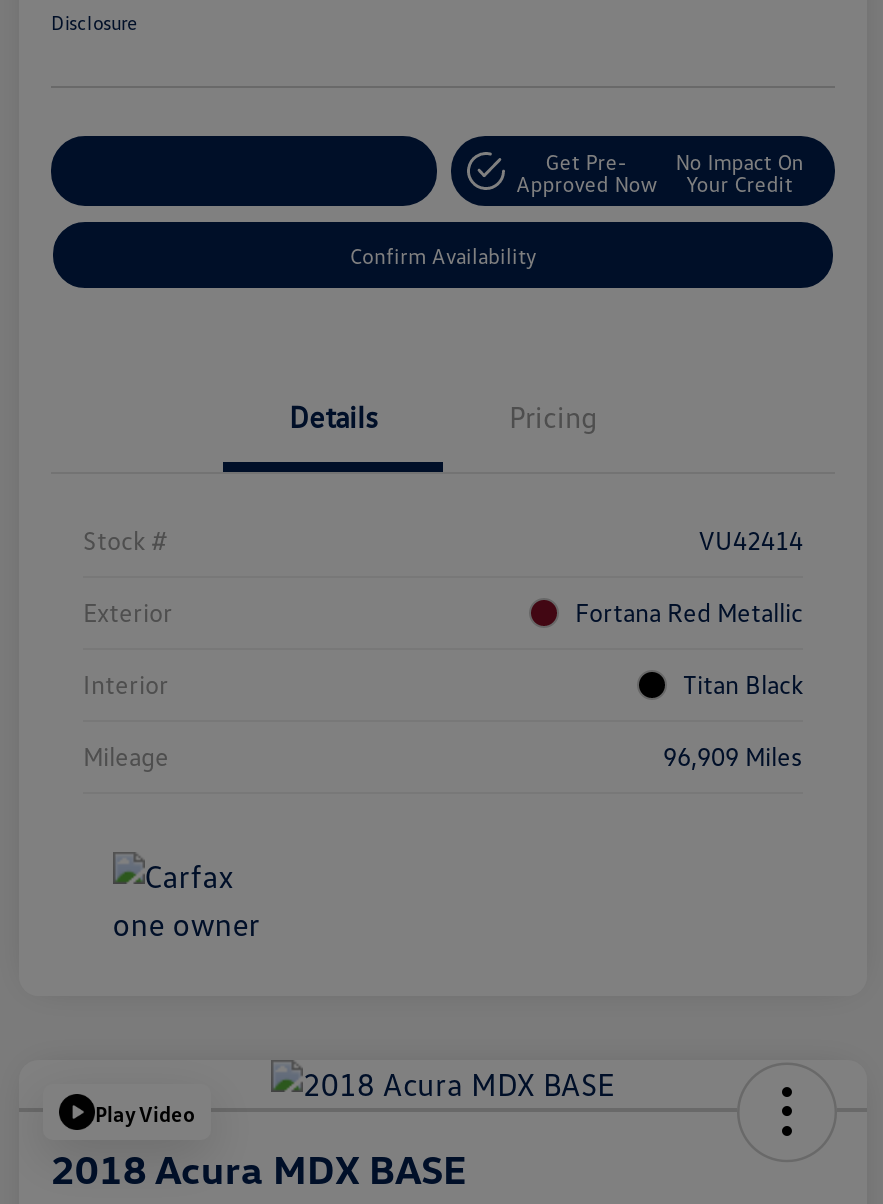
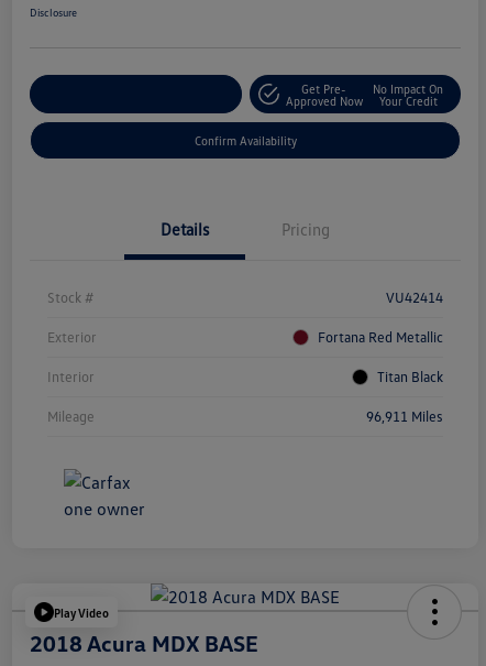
[663,740,803,772] 96,909 Miles -> [366,408,443,425] 96,911 Miles

